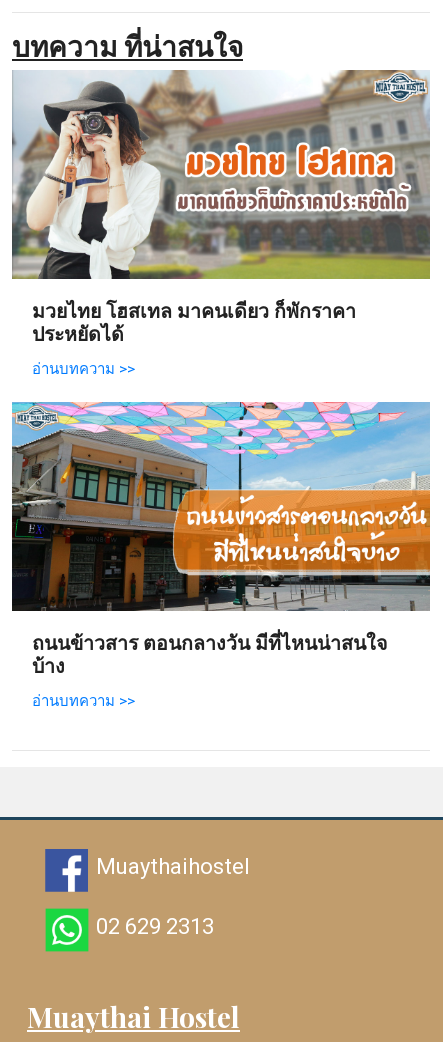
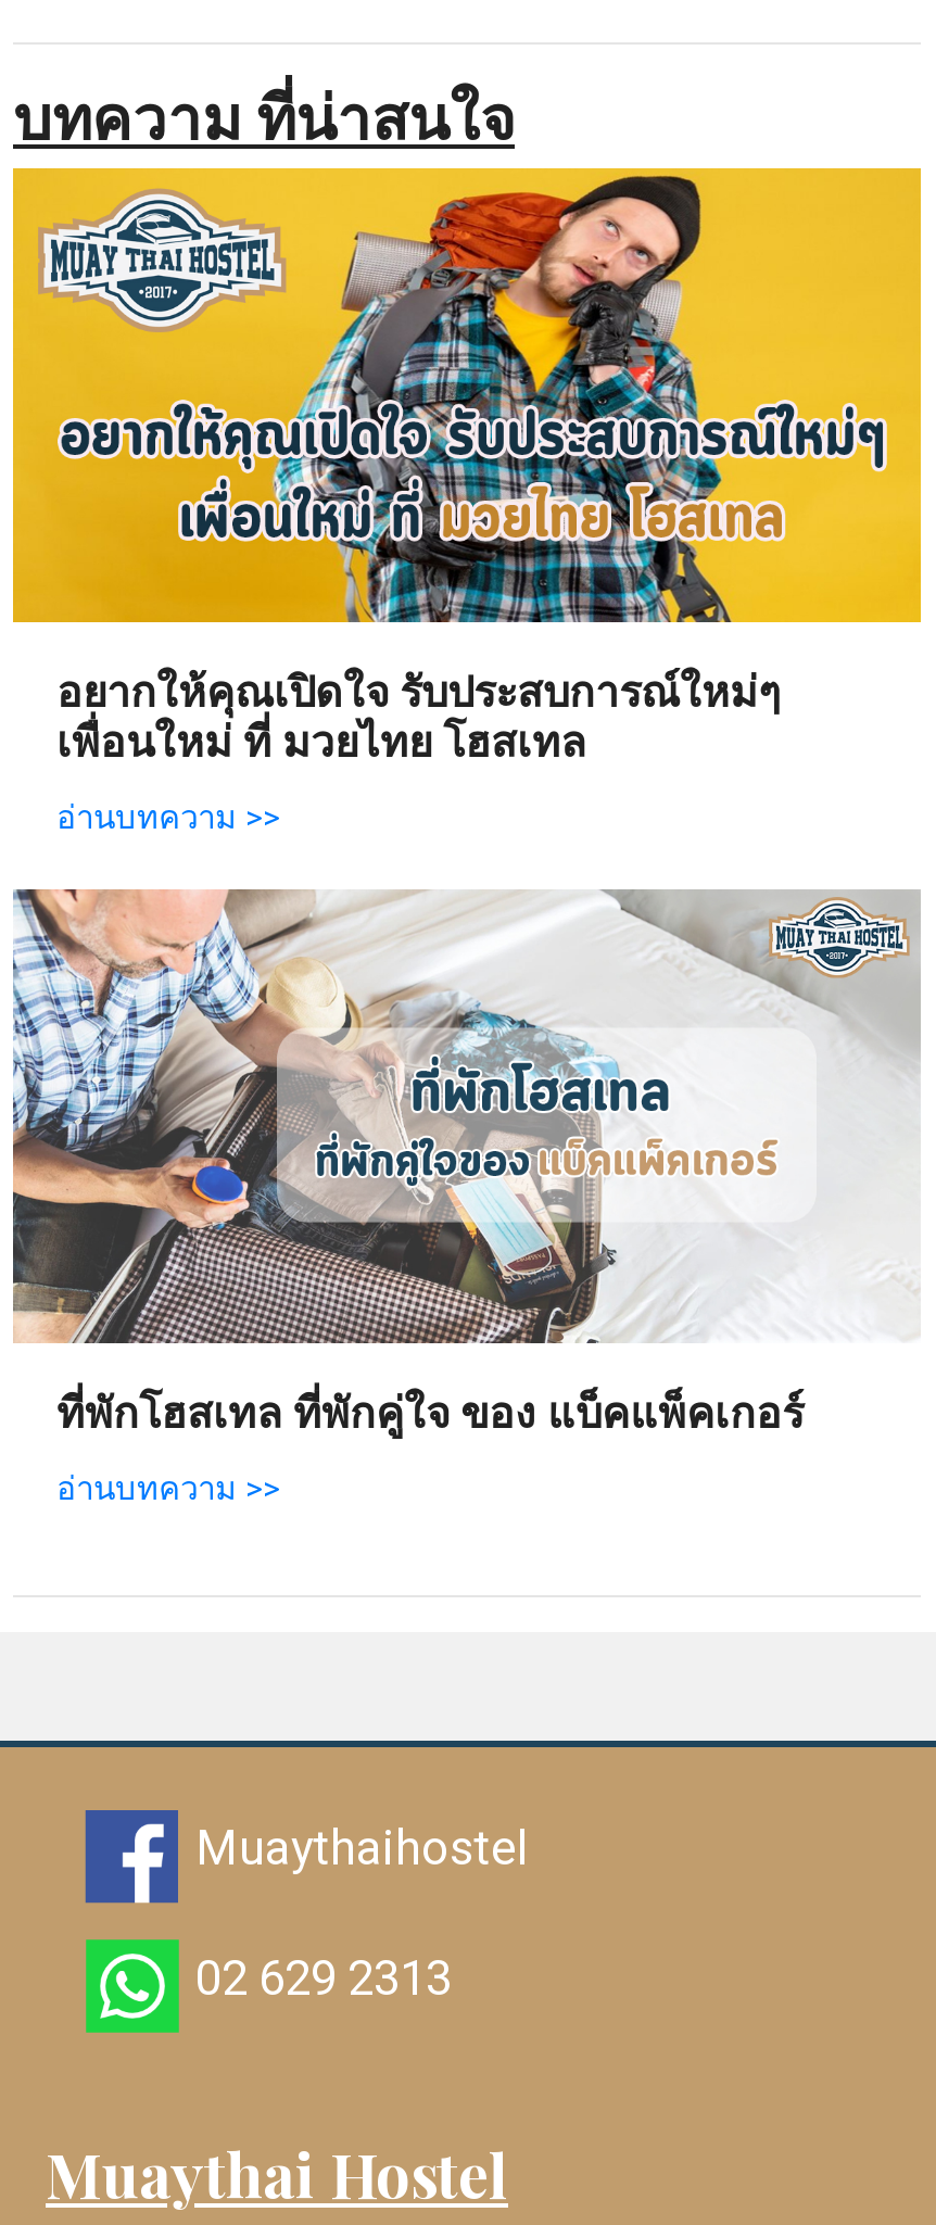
[11,69,431,346] [image] | มวยไทย โฮสเทล มาคนเดียว ก็พักราคา | ประหยัดได้ -> [11,166,923,768] [image] | อยากให้คุณเปิดใจ รับประสบการณ์ใหม่ๆ | เพื่อนใหม่ ที่ มวยไทย โฮสเทล
[11,401,431,678] [image] | ถนนข้าวสาร ตอนกลางวัน มีที่ไหนน่าสนใจ | บ้าง -> [11,887,921,1439] [image] | ที่พักโฮสเทล ที่พักคู่ใจ ของ แบ็คแพ็คเกอร์

